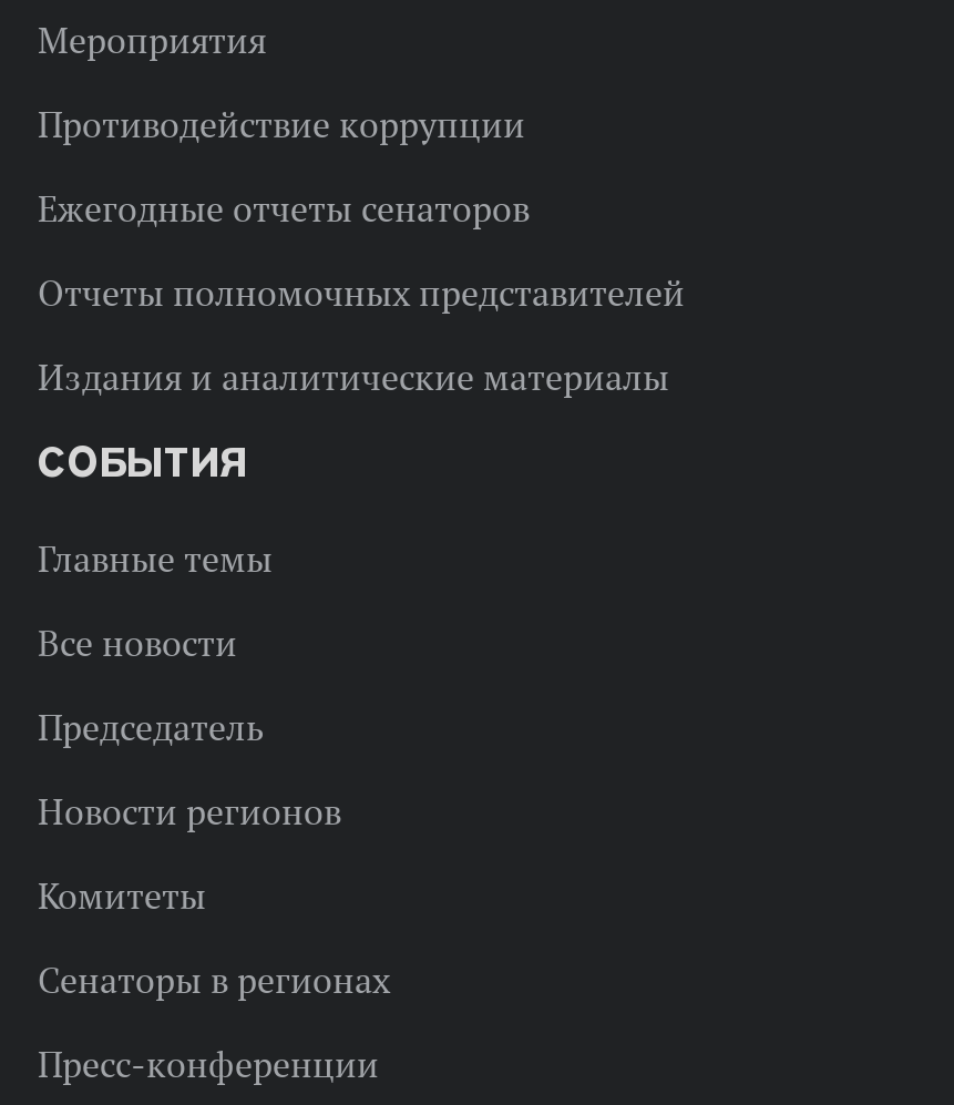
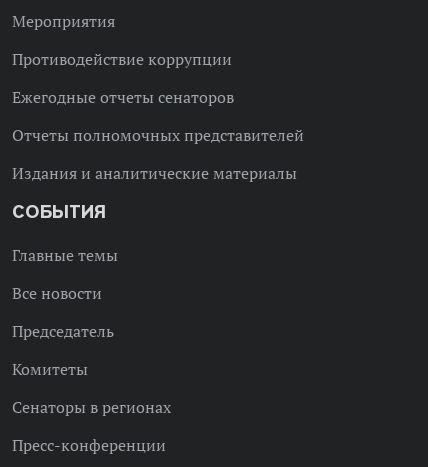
[38,788,341,833] Новости регионов -> none

